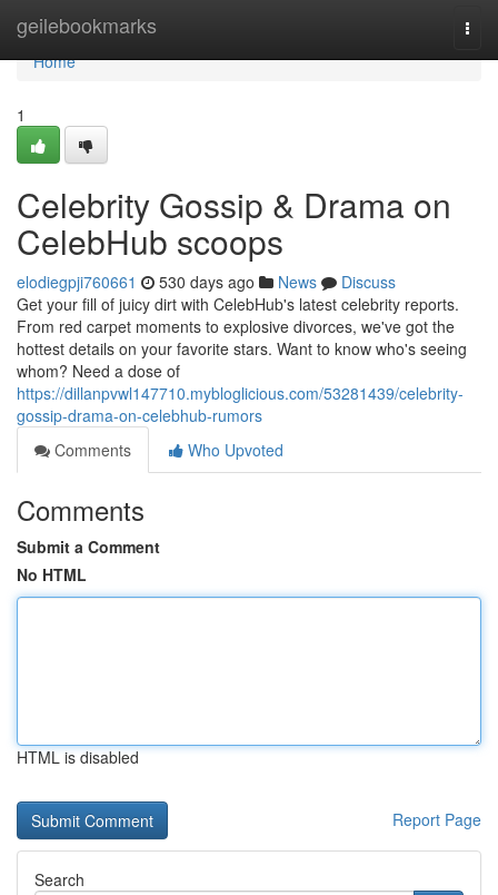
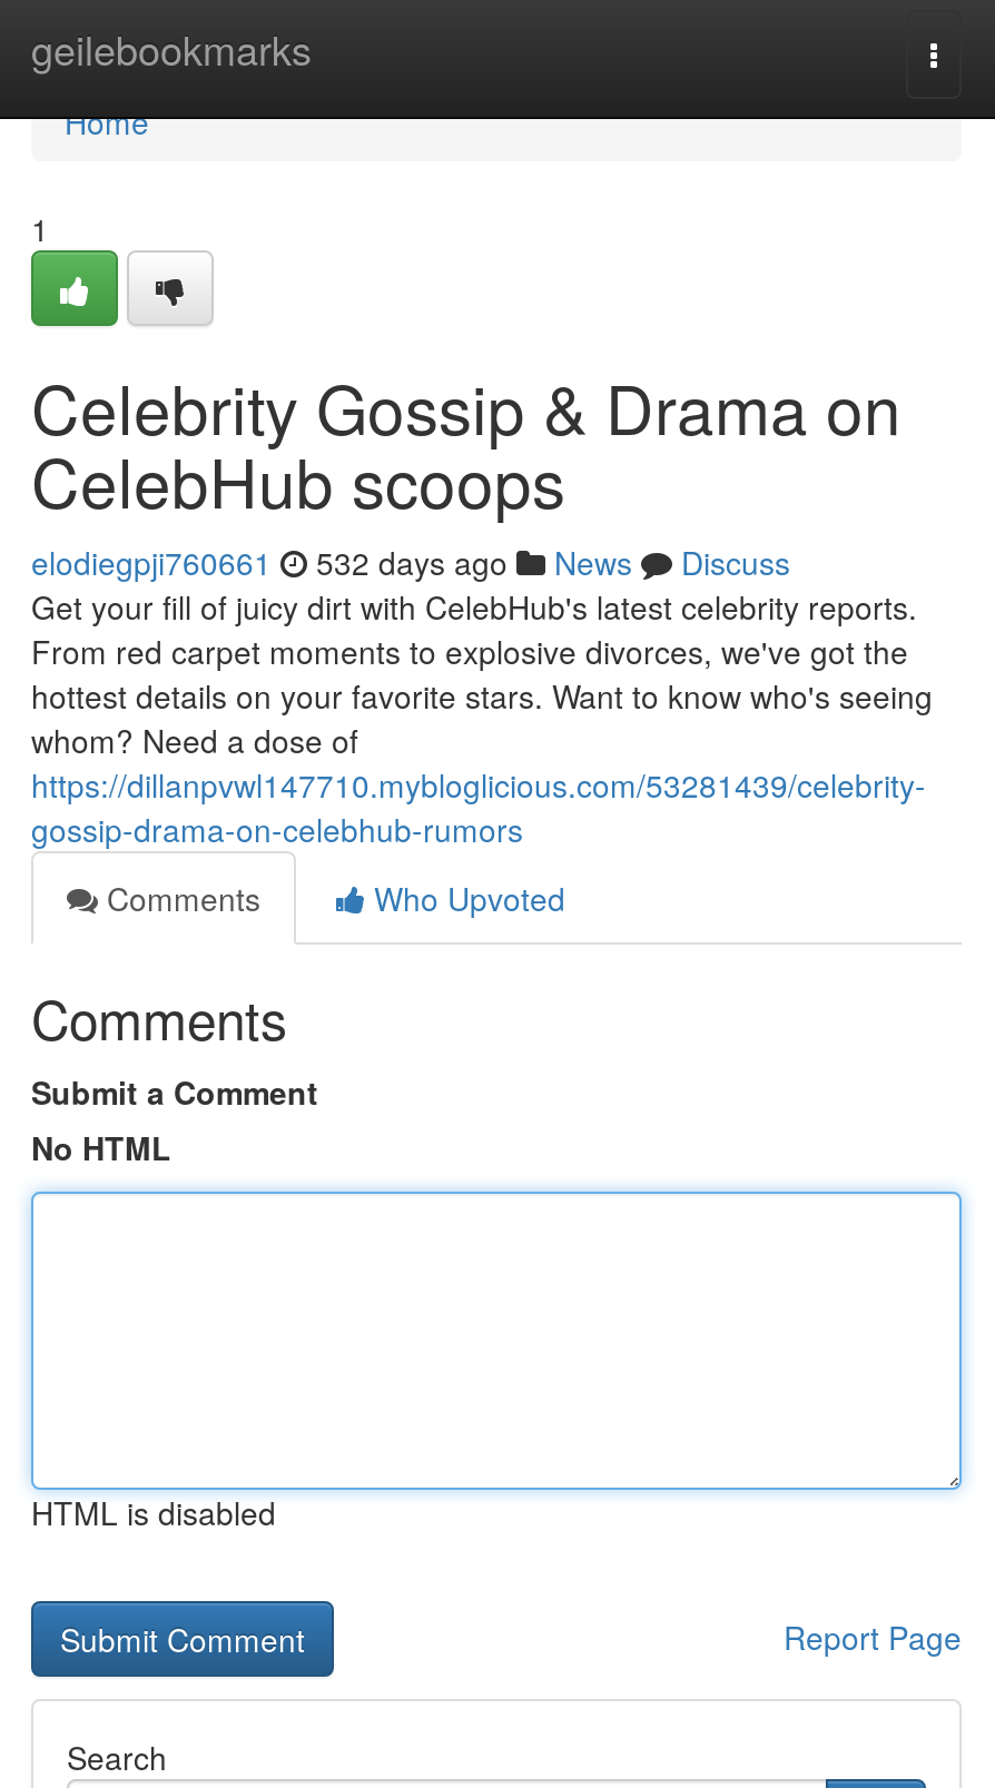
[17,271,396,293] elodiegpji760661 530 days ago News Discuss -> [31,540,790,584] elodiegpji760661 532 days ago News Discuss

